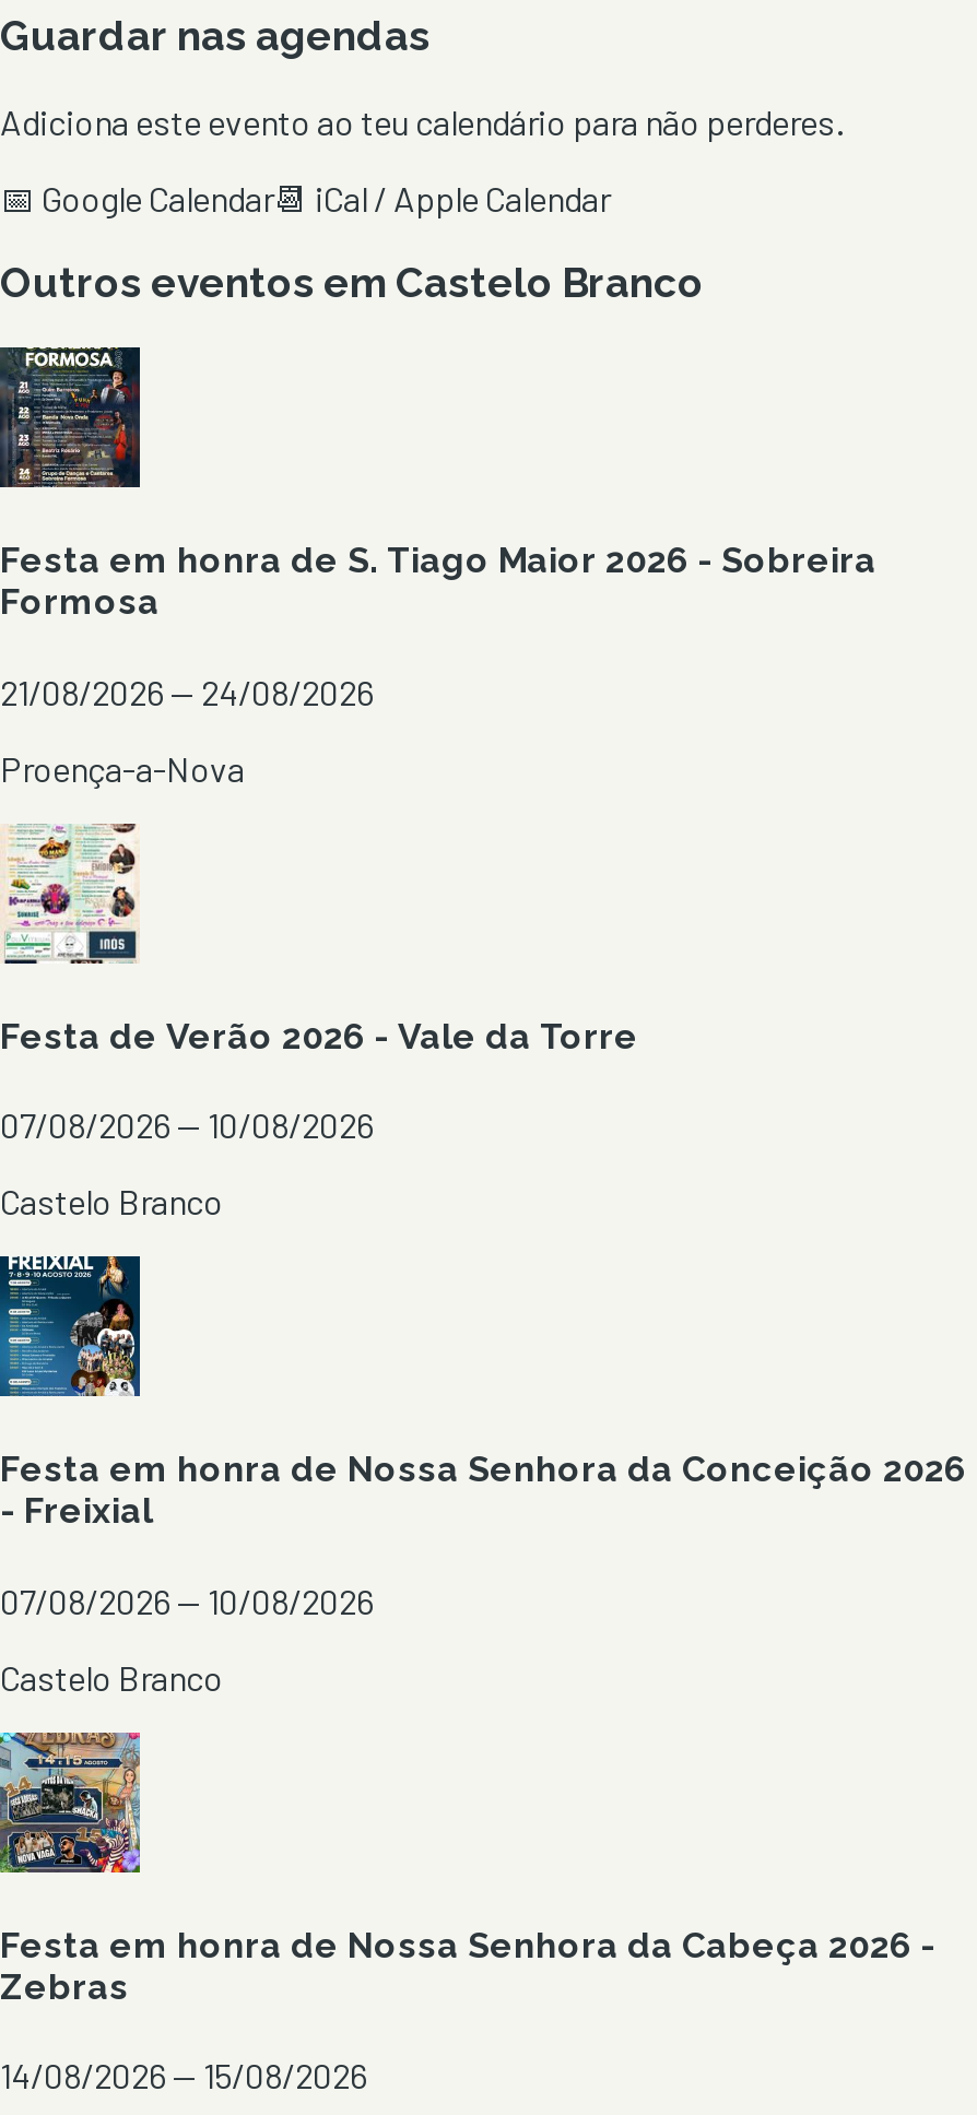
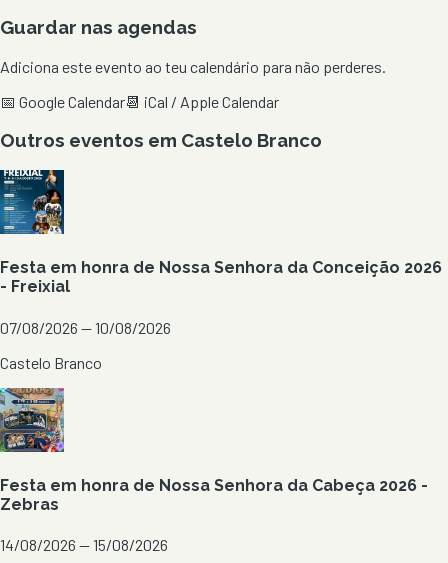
[0,345,876,788] [image] | Festa em honra de S. Tiago Maior 2026 - Sobreira | Formosa | 21/08/2026 — 24/08/2026 | Proença-a-Nova -> none
[0,822,638,1222] [image] | Festa de Verão 2026 - Vale da Torre | 07/08/2026 — 10/08/2026 | Castelo Branco -> none

